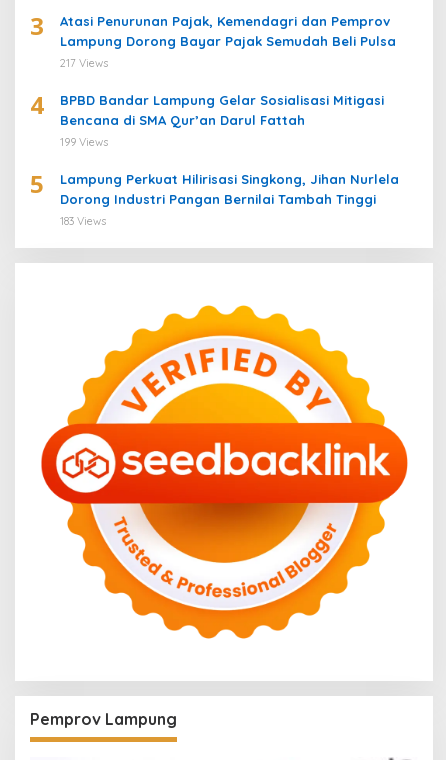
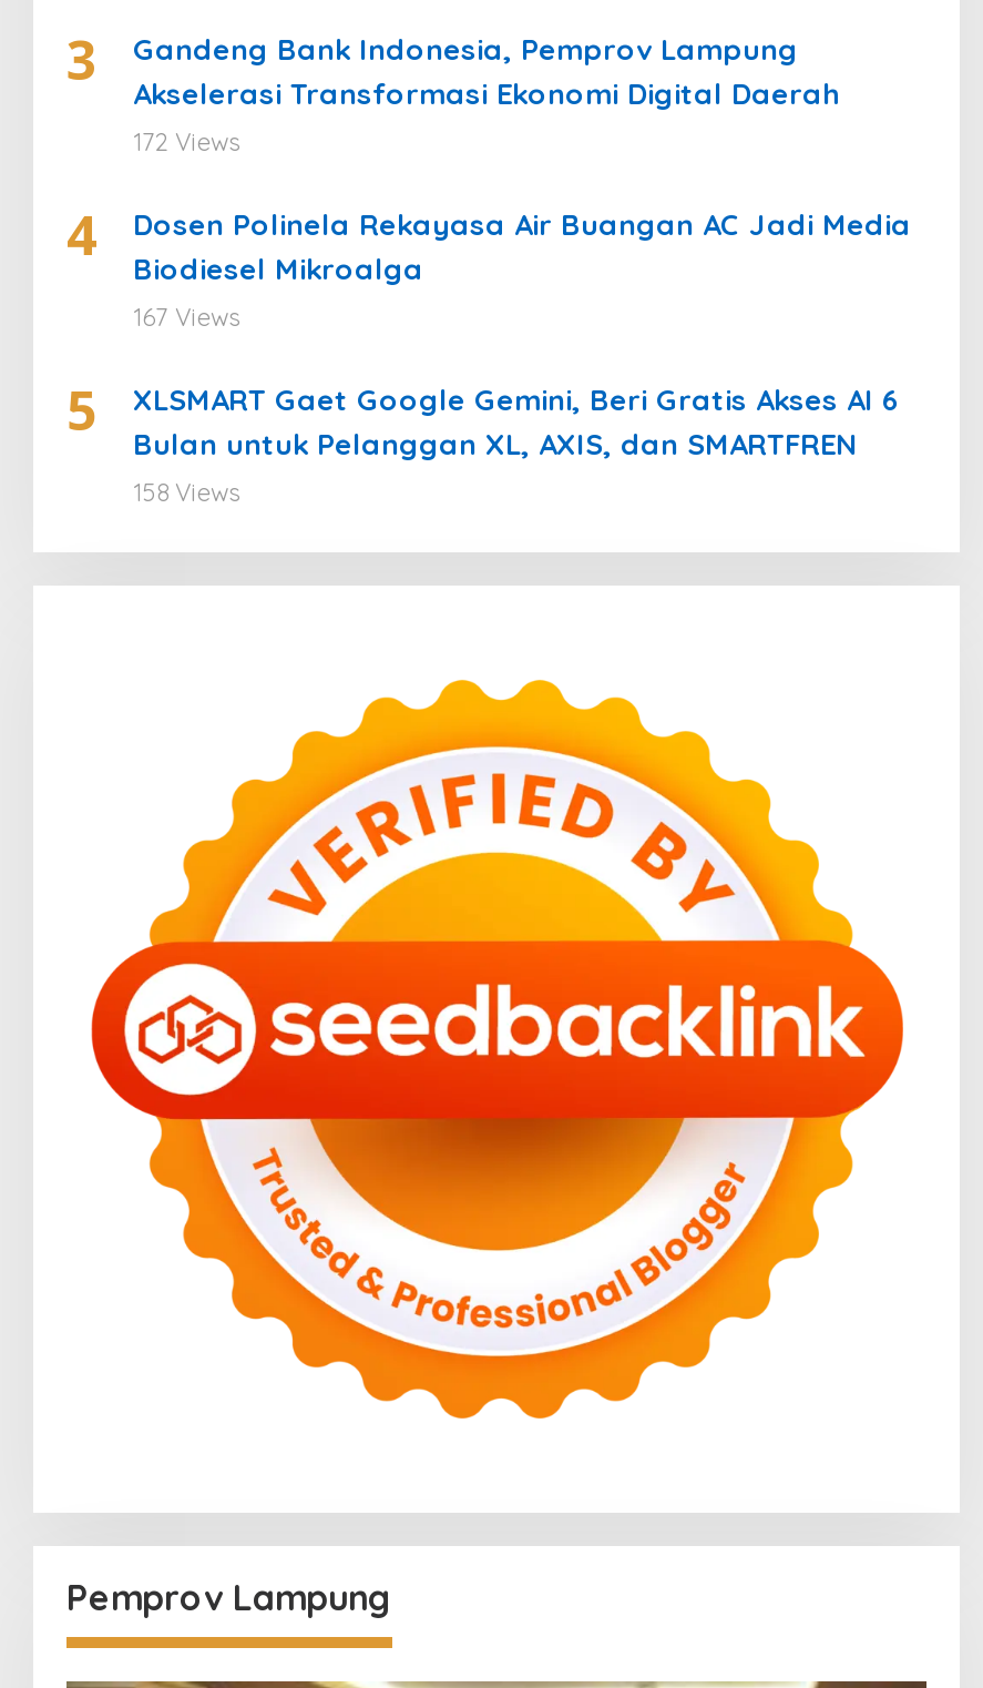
[60,13,396,70] Atasi Penurunan Pajak, Kemendagri dan Pemprov | Lampung Dorong Bayar Pajak Semudah Beli Pulsa | 217 Views -> [133,31,840,158] Gandeng Bank Indonesia, Pemprov Lampung | Akselerasi Transformasi Ekonomi Digital Daerah | 172 Views
[60,92,384,149] BPBD Bandar Lampung Gelar Sosialisasi Mitigasi | Bencana di SMA Qur’an Darul Fattah | 199 Views -> [133,207,911,333] Dosen Polinela Rekayasa Air Buangan AC Jadi Media | Biodiesel Mikroalga | 167 Views
[60,171,399,228] Lampung Perkuat Hilirisasi Singkong, Jihan Nurlela | Dorong Industri Pangan Bernilai Tambah Tinggi | 183 Views -> [133,382,900,508] XLSMART Gaet Google Gemini, Beri Gratis Akses AI 6 | Bulan untuk Pelanggan XL, AXIS, dan SMARTFREN | 158 Views

